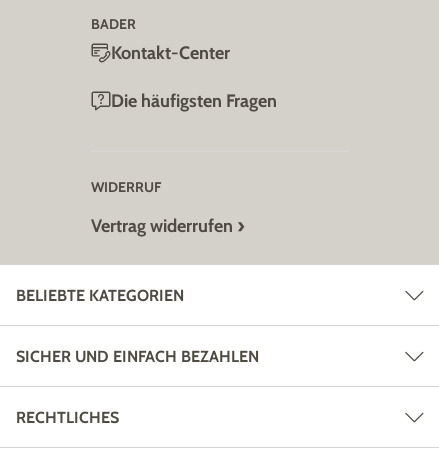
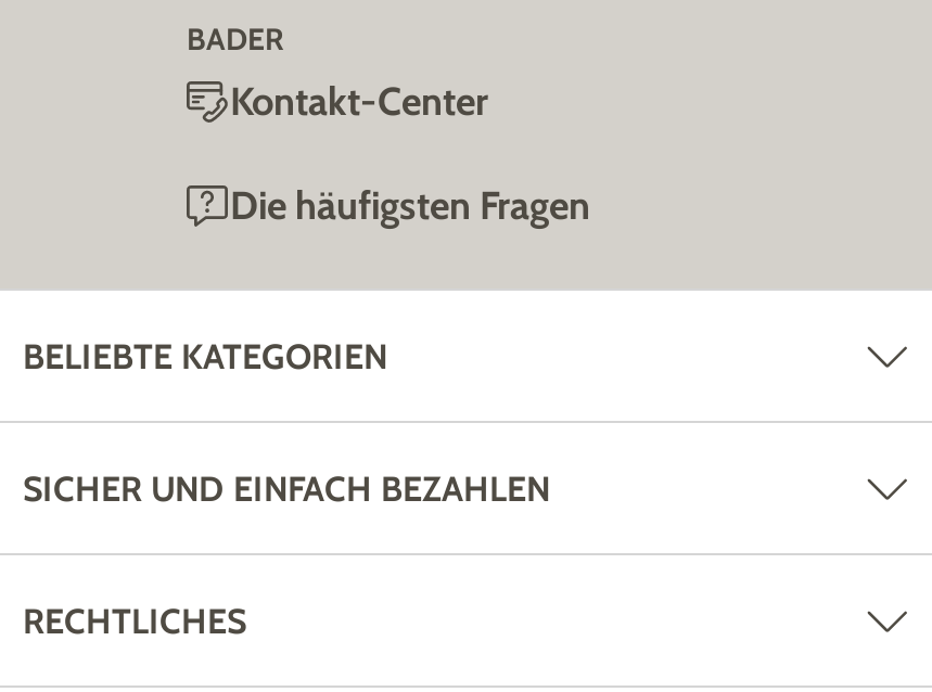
[91,178,233,237] WIDERRUF | Vertrag widerrufen -> none

